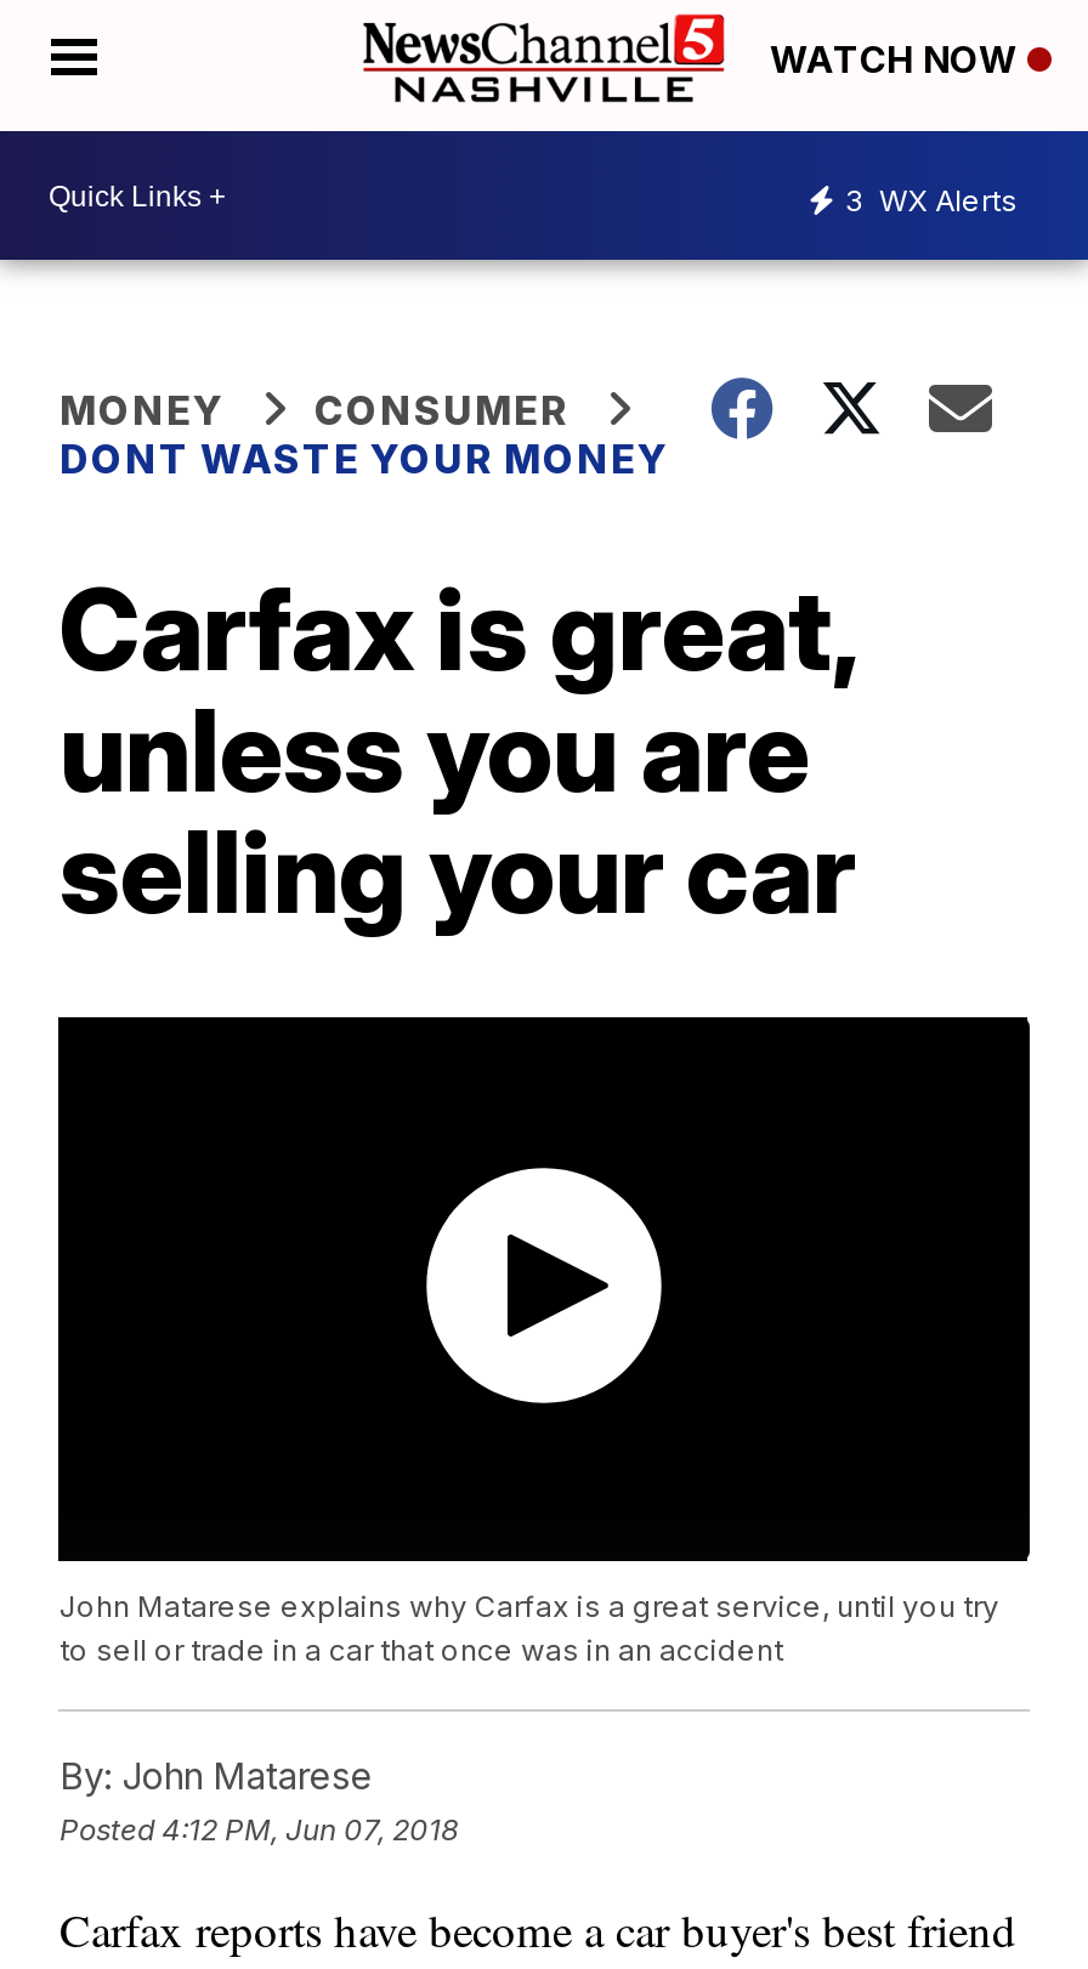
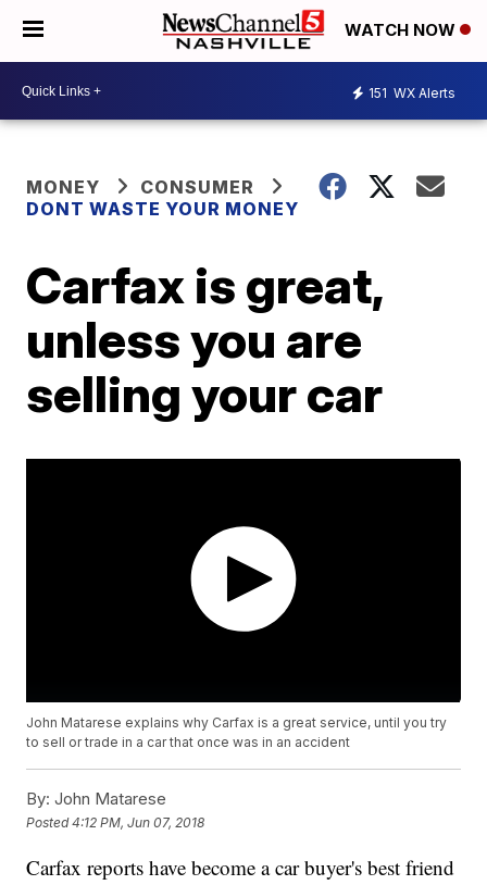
[845,181,1018,217] 3 WX Alerts -> [369,84,455,101] 151 WX Alerts

